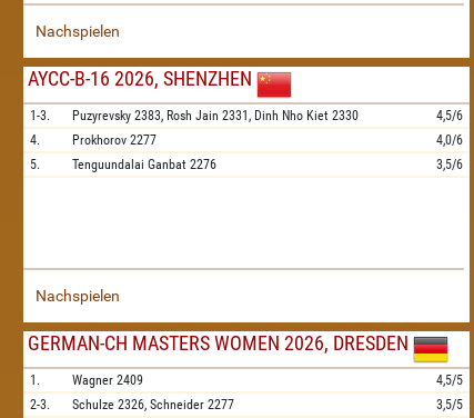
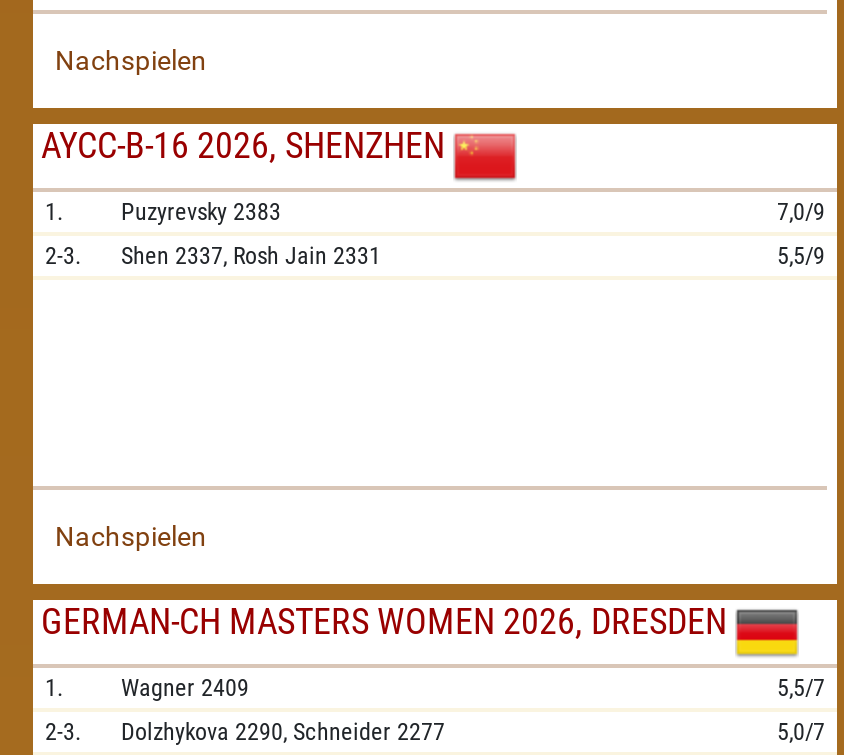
[30,108,463,172] 1-3. | Puzyrevsky 2383, Rosh Jain 2331, Dinh Nho Kiet 2330 | 4,5/6 | 4. | Prokhorov 2277 | 4,0/6 | 5. | Tenguundalai Ganbat 2276 | 3,5/6 -> [45,198,825,270] 1. | Puzyrevsky 2383 | 7,0/9 | 2-3. | Shen 2337, Rosh Jain 2331 | 5,5/9
[436,372,463,388] 4,5/5 -> [777,674,825,702] 5,5/7
[72,397,234,412] Schulze 2326, Schneider 2277 -> [121,718,445,746] Dolzhykova 2290, Schneider 2277
[436,397,463,412] 3,5/5 -> [777,718,825,746] 5,0/7

